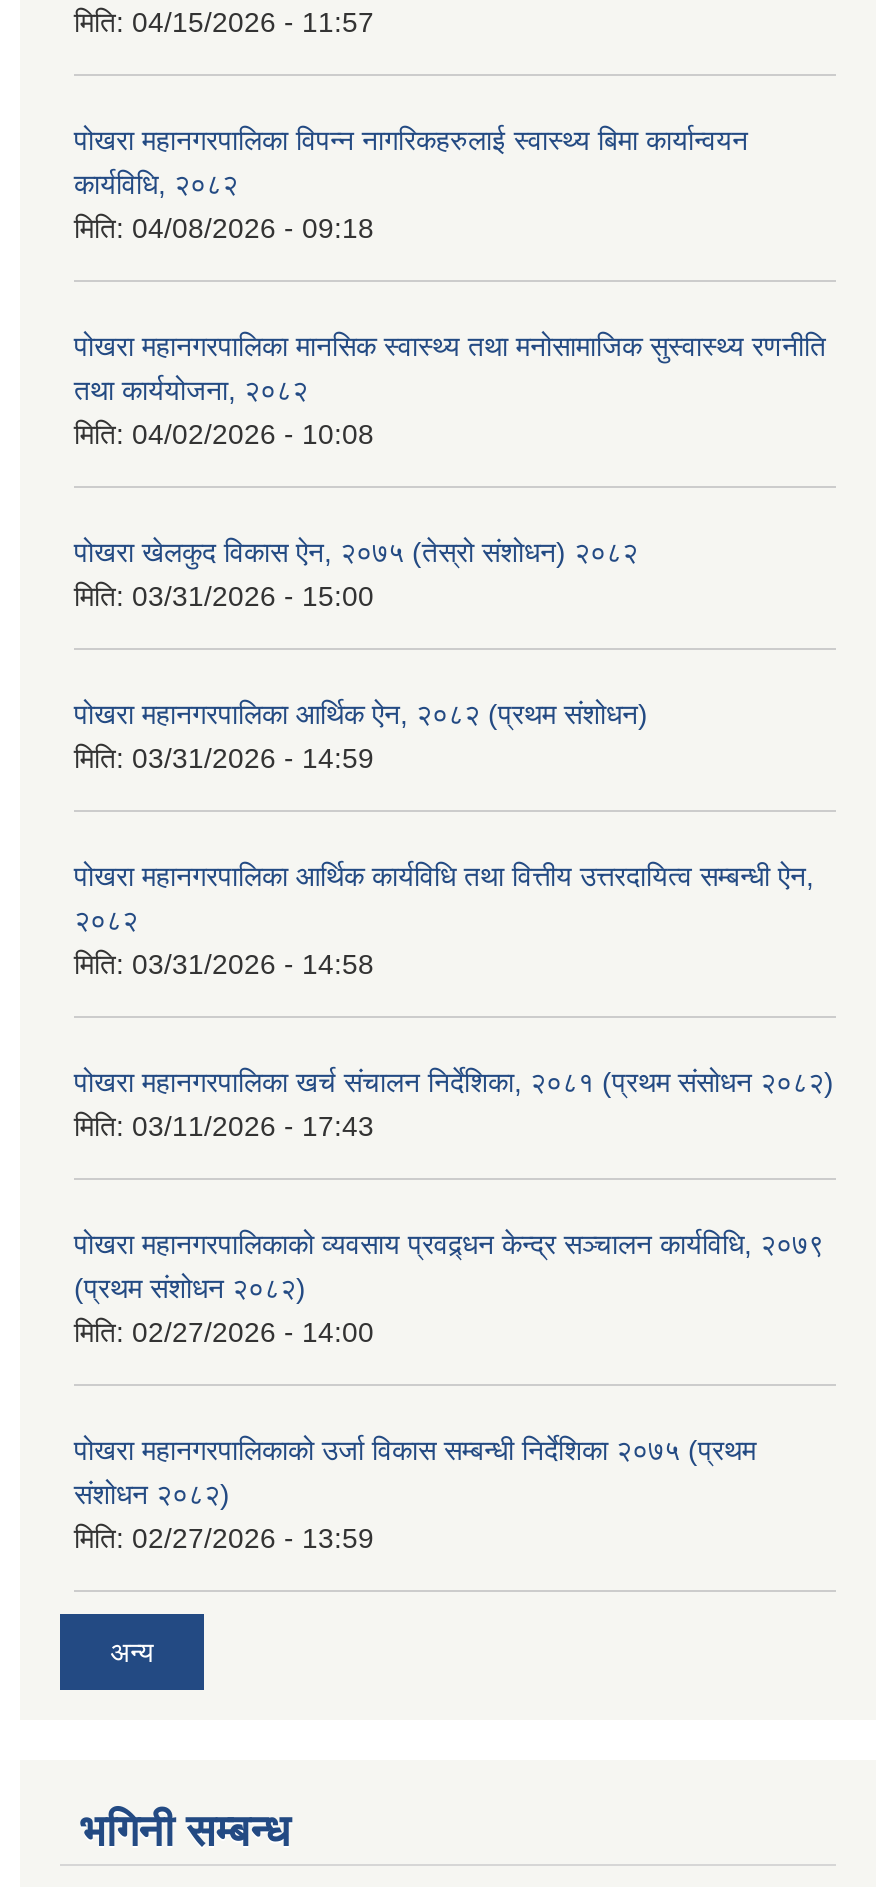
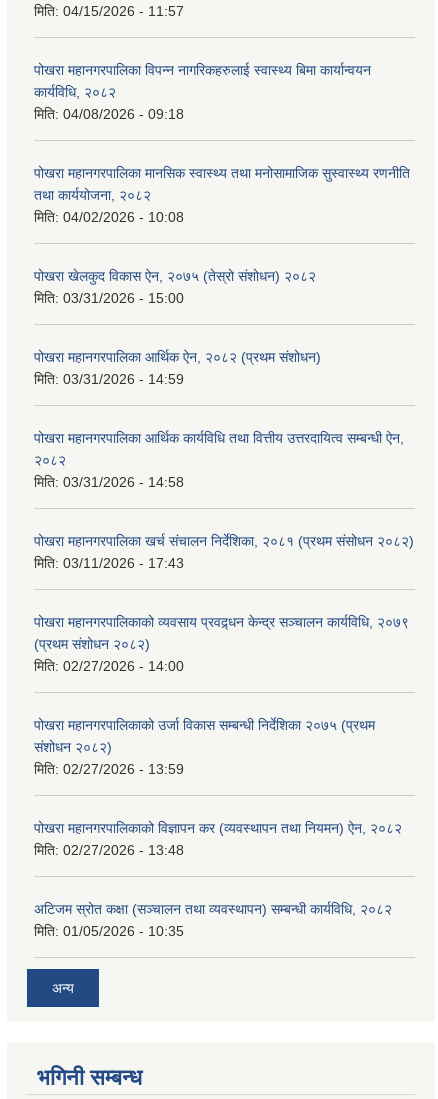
none -> [34,820,402,858] पोखरा महानगरपालिकाको विज्ञापन कर (व्यवस्थापन तथा नियमन) ऐन, २०८२ | मिति: 02/27/2026 - 13:48
none -> [34,901,392,939] अटिजम स्रोत कक्षा (सञ्चालन तथा व्यवस्थापन) सम्बन्धी कार्यविधि, २०८२ | मिति: 01/05/2026 - 10:35

